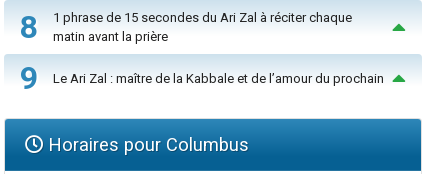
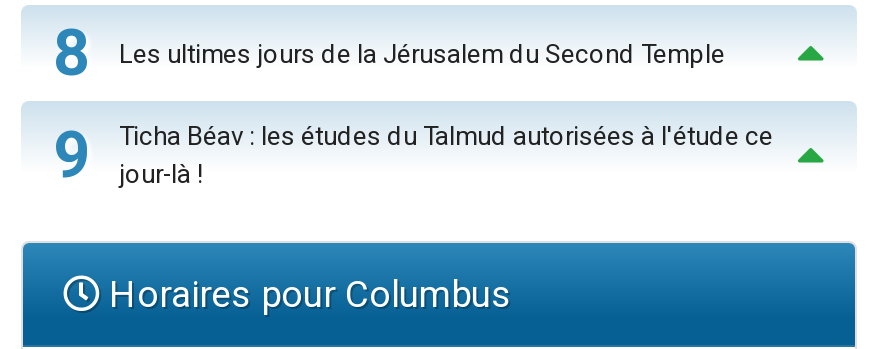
[53,10,352,44] 1 phrase de 15 secondes du Ari Zal à réciter chaque | matin avant la prière -> [119,39,725,69] Les ultimes jours de la Jérusalem du Second Temple
[53,71,384,86] Le Ari Zal : maître de la Kabbale et de l’amour du prochain -> [119,122,773,190] Ticha Béav : les études du Talmud autorisées à l'étude ce | jour-là !

